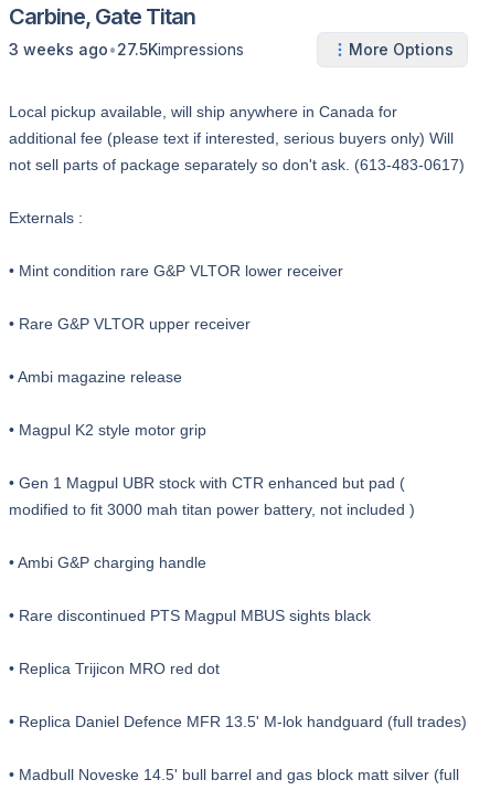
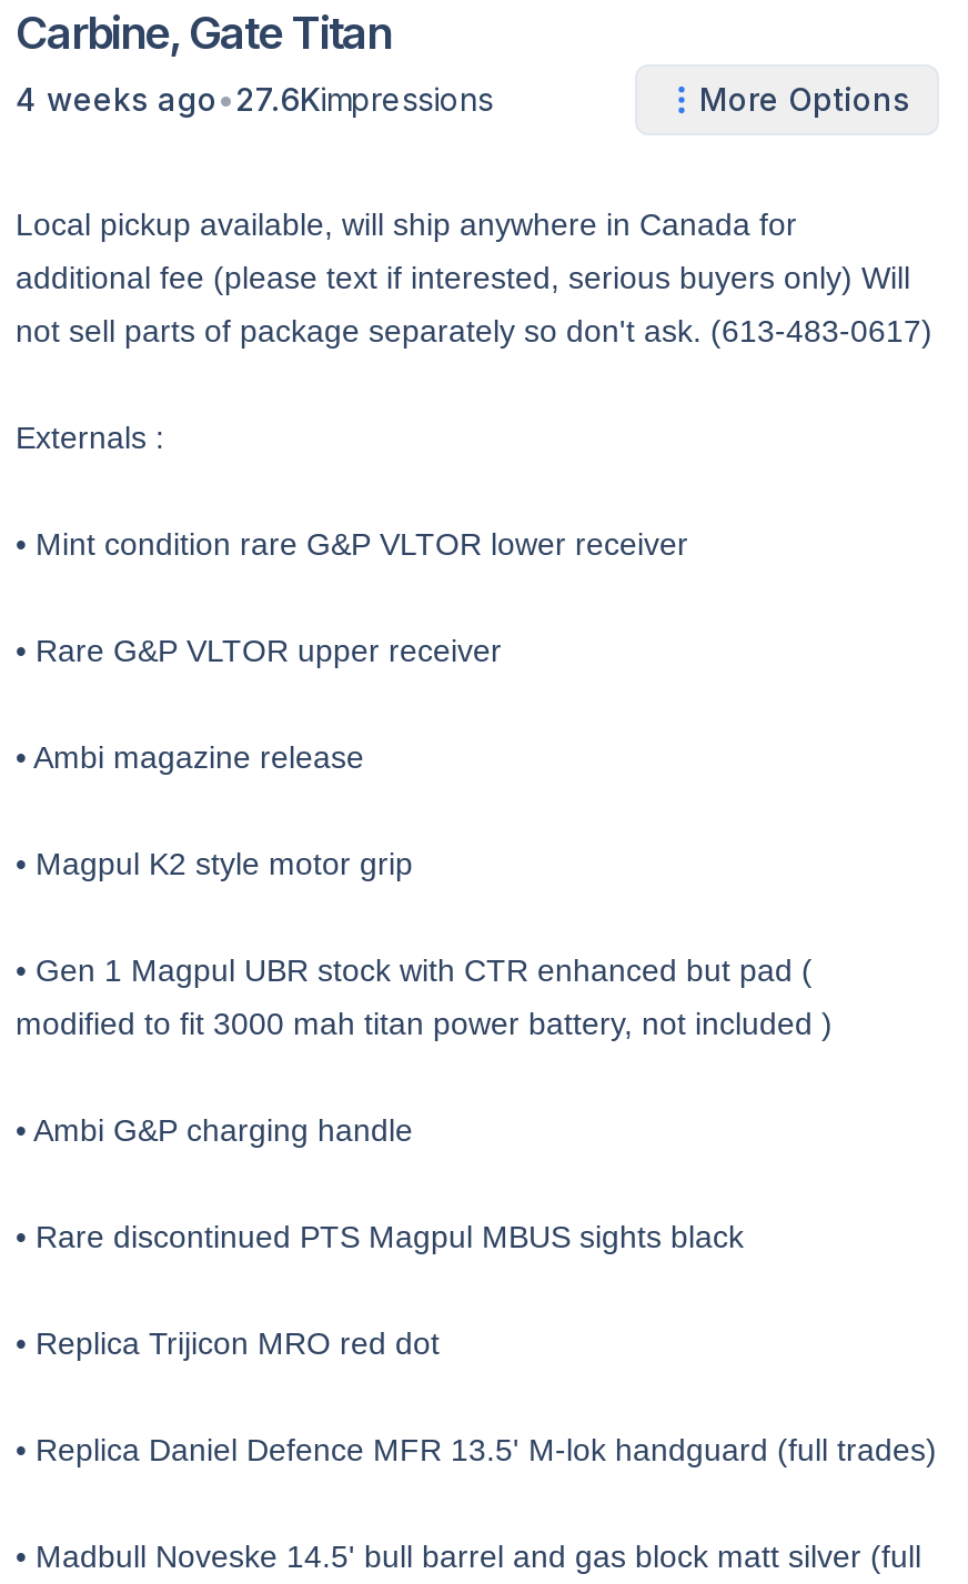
[9,39,244,59] 3 weeks ago • 27.5Kimpressions -> [16,79,493,118] 4 weeks ago • 27.6Kimpressions

